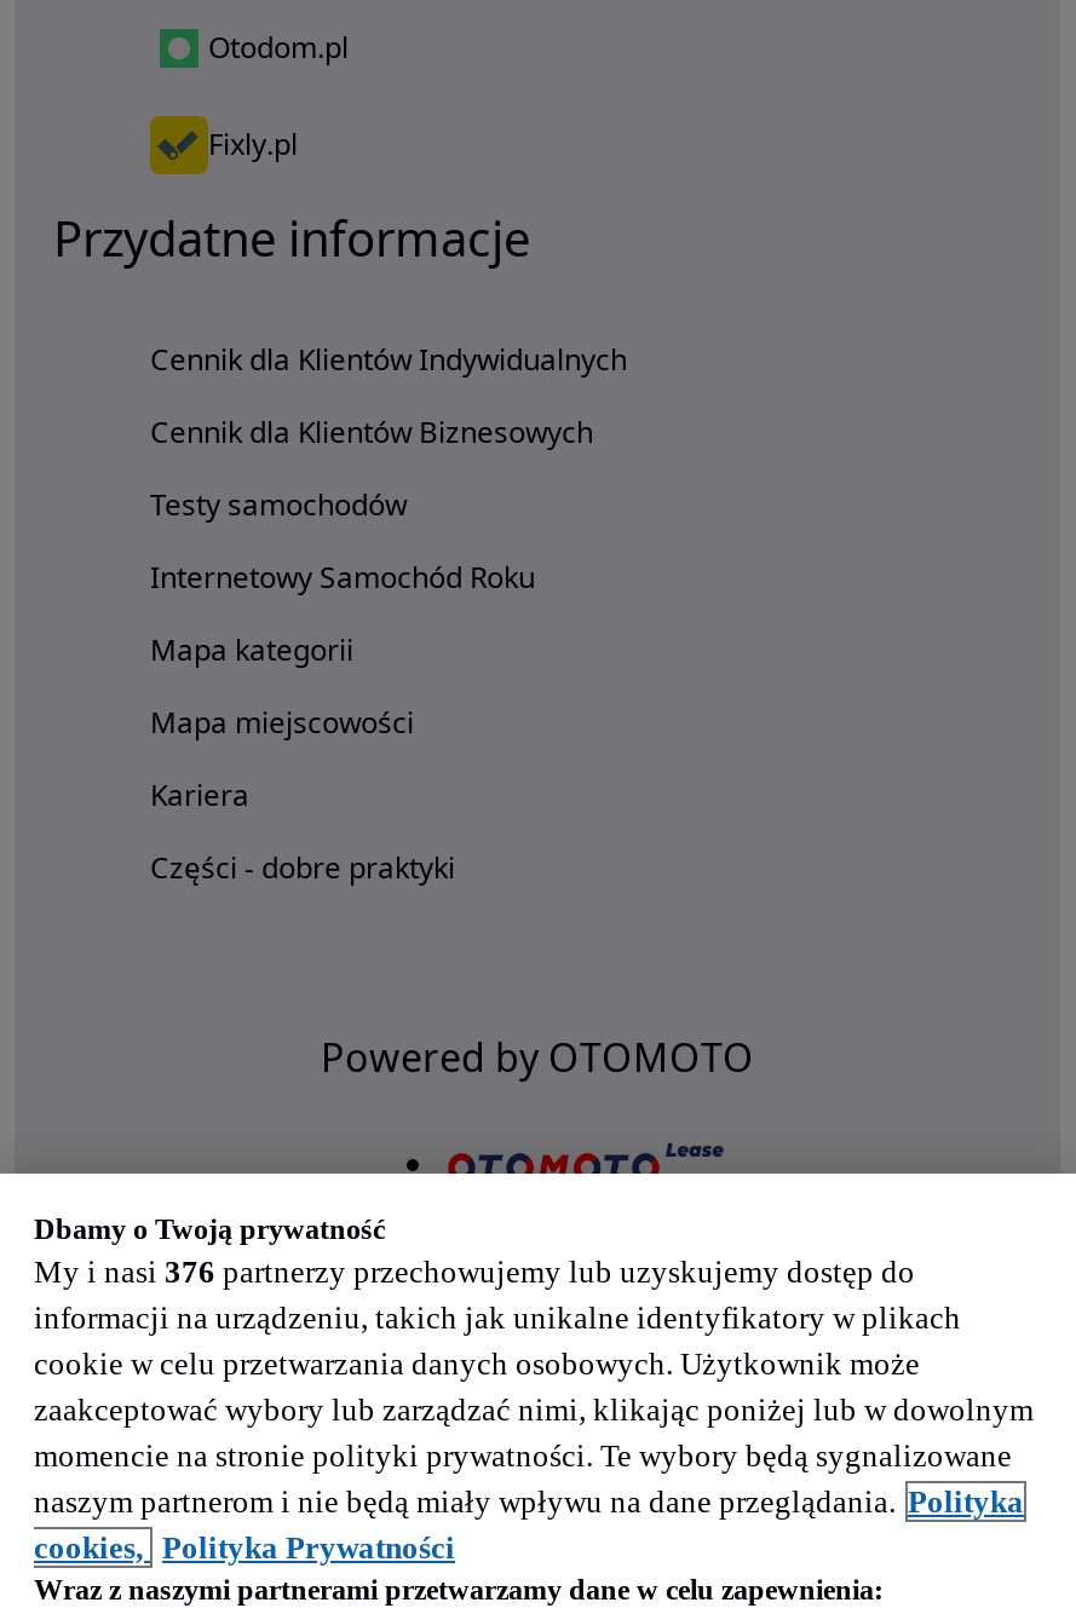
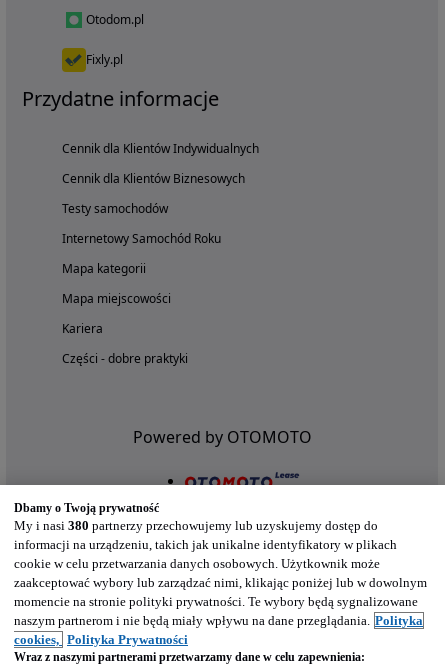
[34,1253,915,1290] My i nasi 376 partnerzy przechowujemy lub uzyskujemy dostęp do -> [14,518,378,533] My i nasi 380 partnerzy przechowujemy lub uzyskujemy dostęp do

